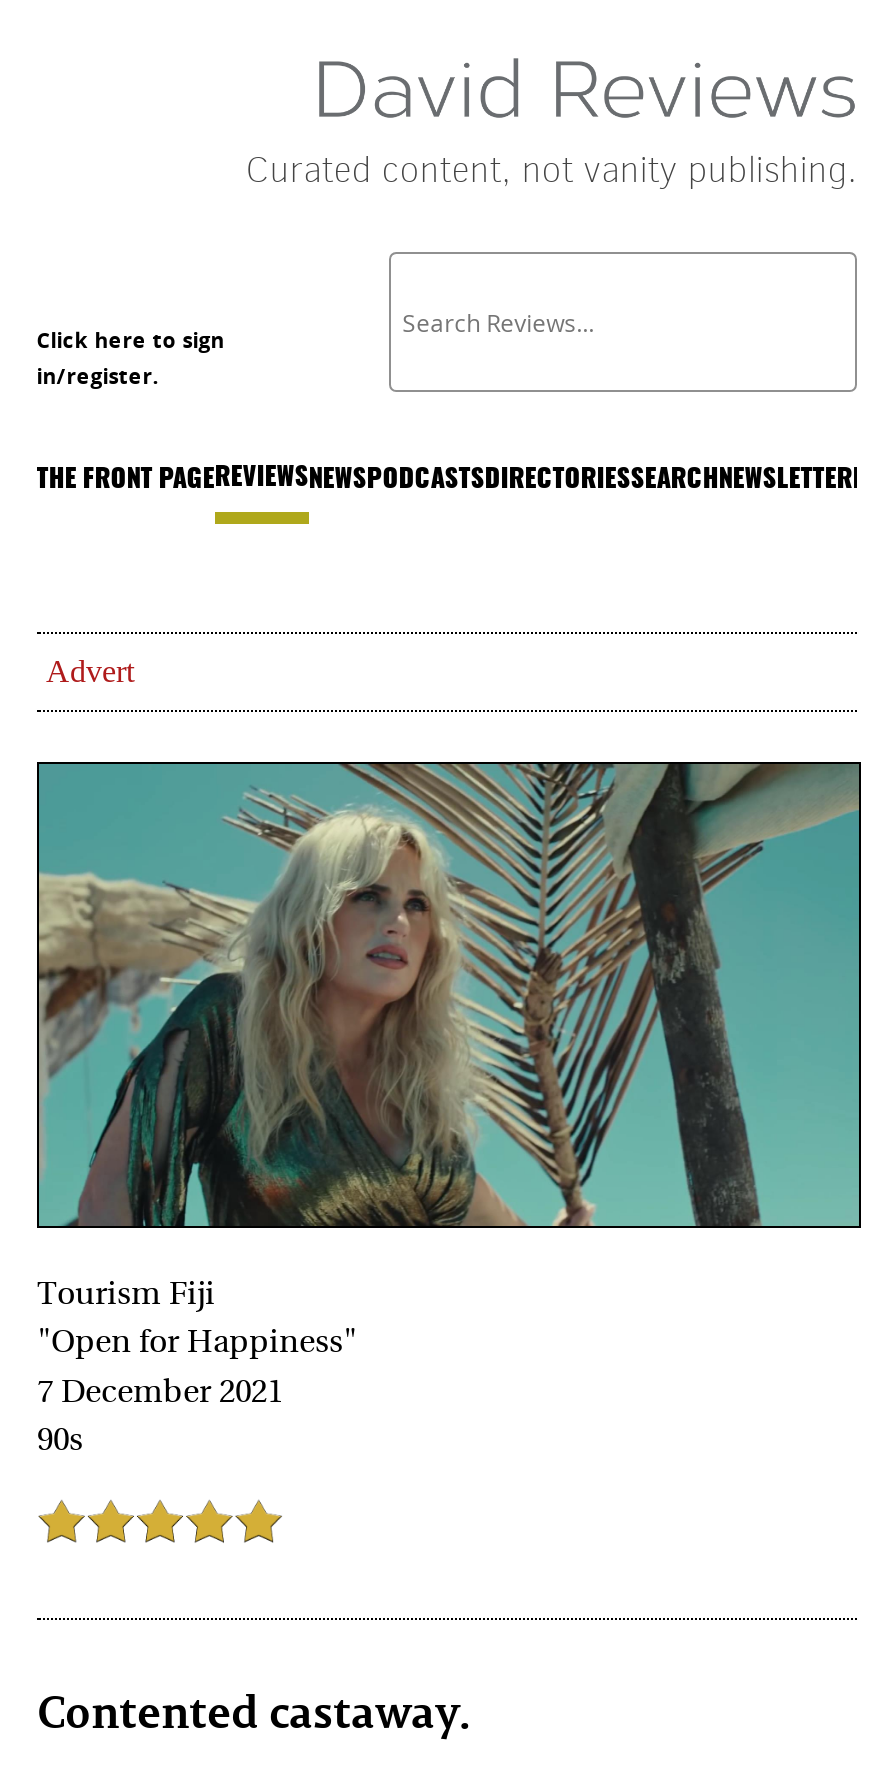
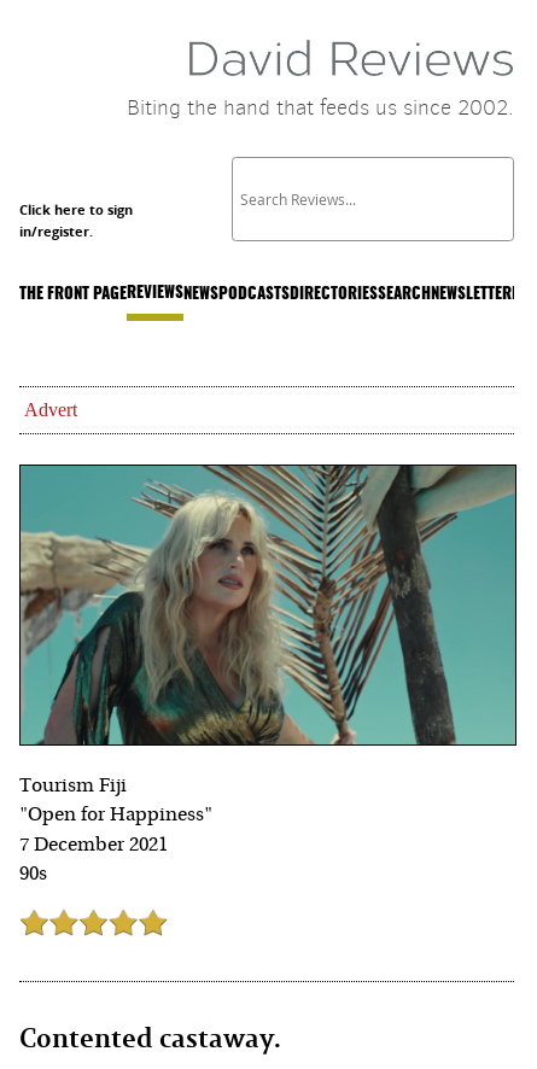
[245,147,857,195] Curated content, not vanity publishing. -> [127,93,514,122] Biting the hand that feeds us since 2002.

